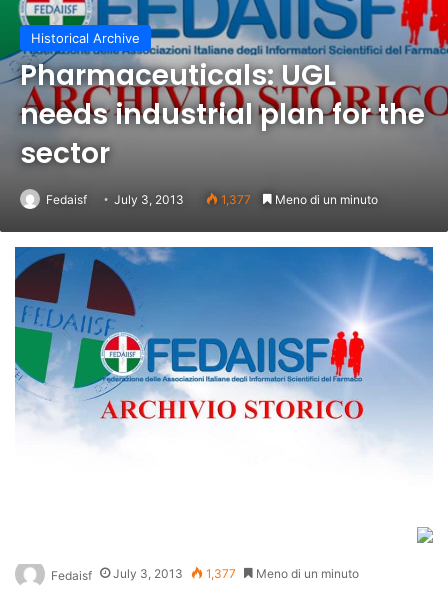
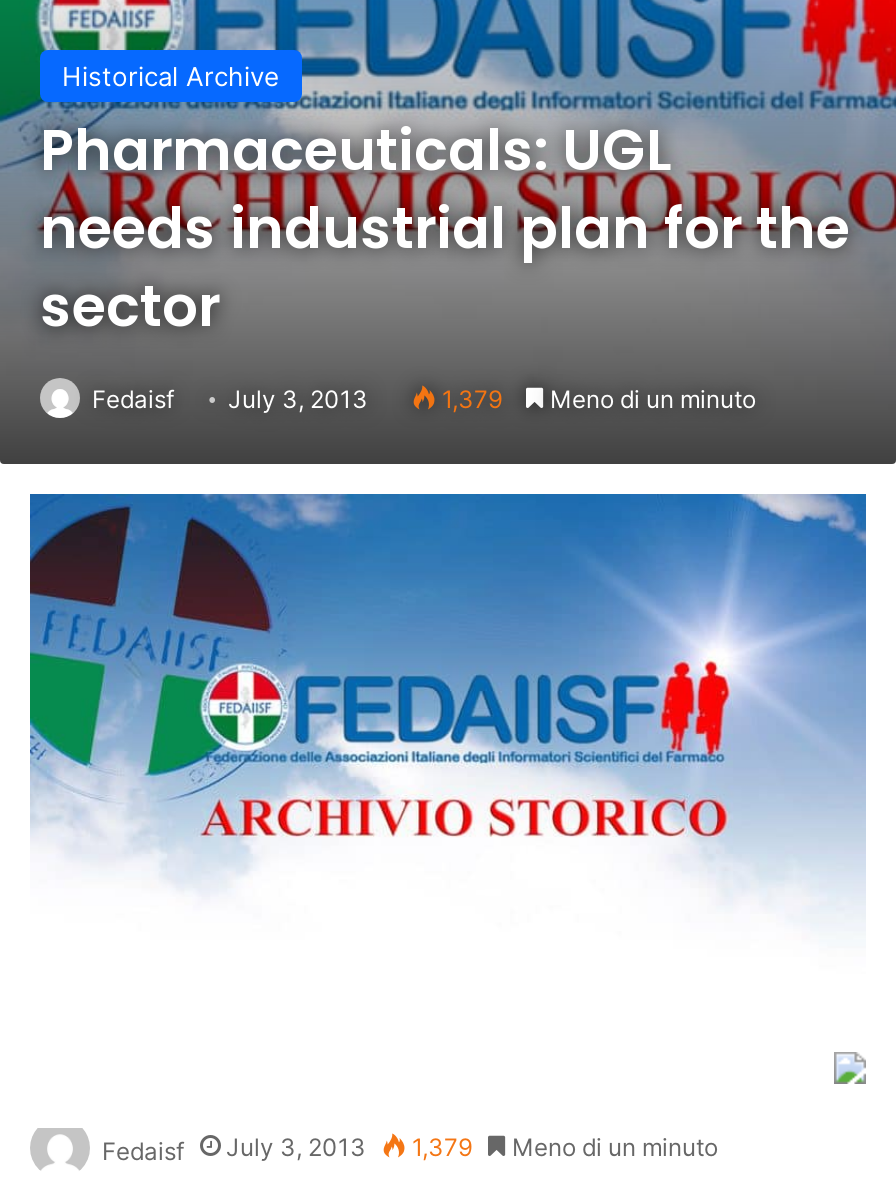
[218,192,378,207] 1,377 Meno di un minuto -> [436,385,756,415] 1,379 Meno di un minuto
[51,566,359,583] Fedaisf July 3, 2013 1,377 Meno di un minuto -> [102,1132,718,1165] Fedaisf July 3, 2013 1,379 Meno di un minuto

